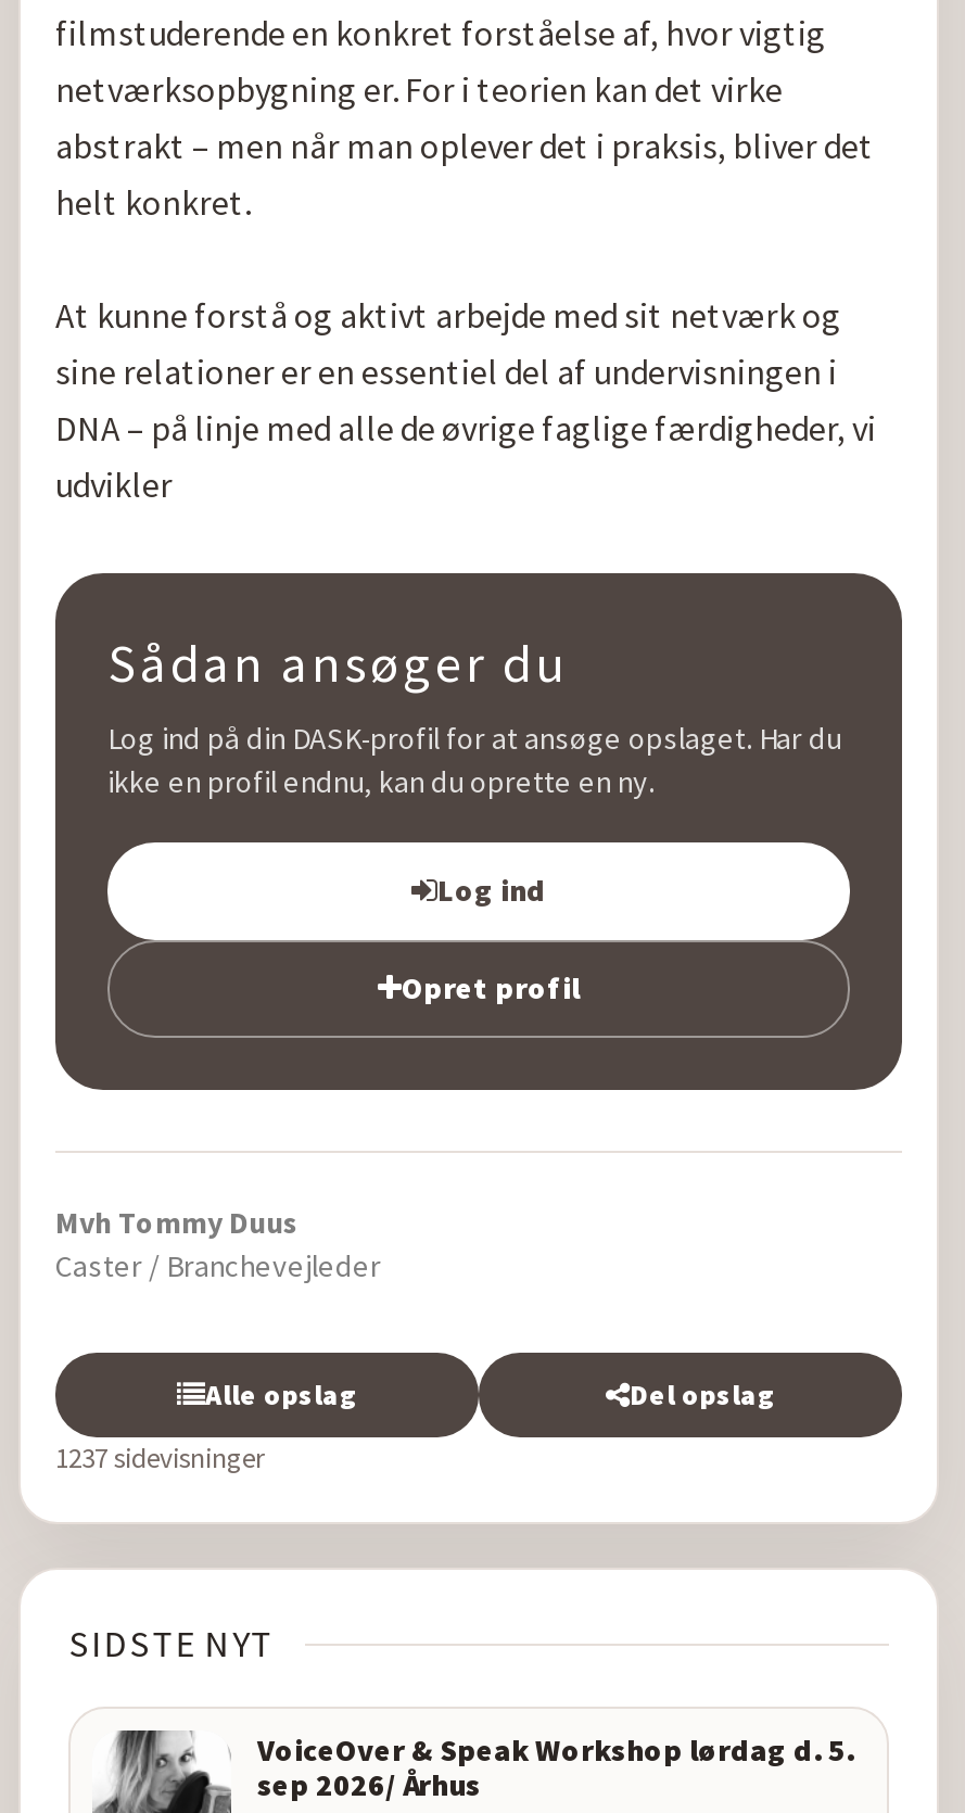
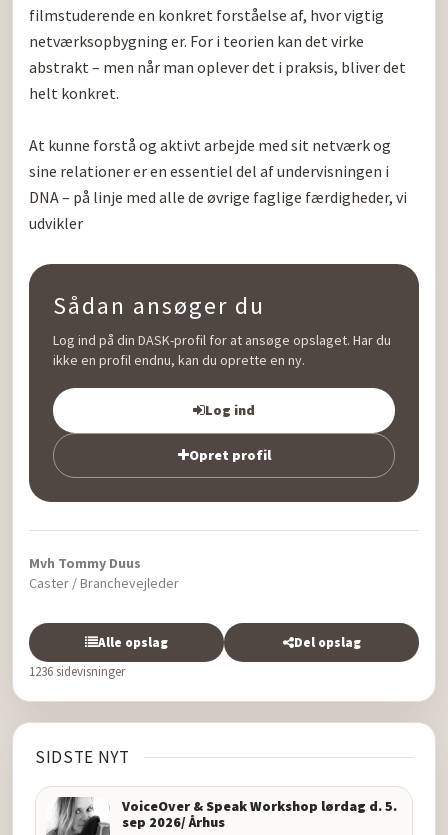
[55,1439,264,1476] 1237 sidevisninger -> [29,663,125,680] 1236 sidevisninger

